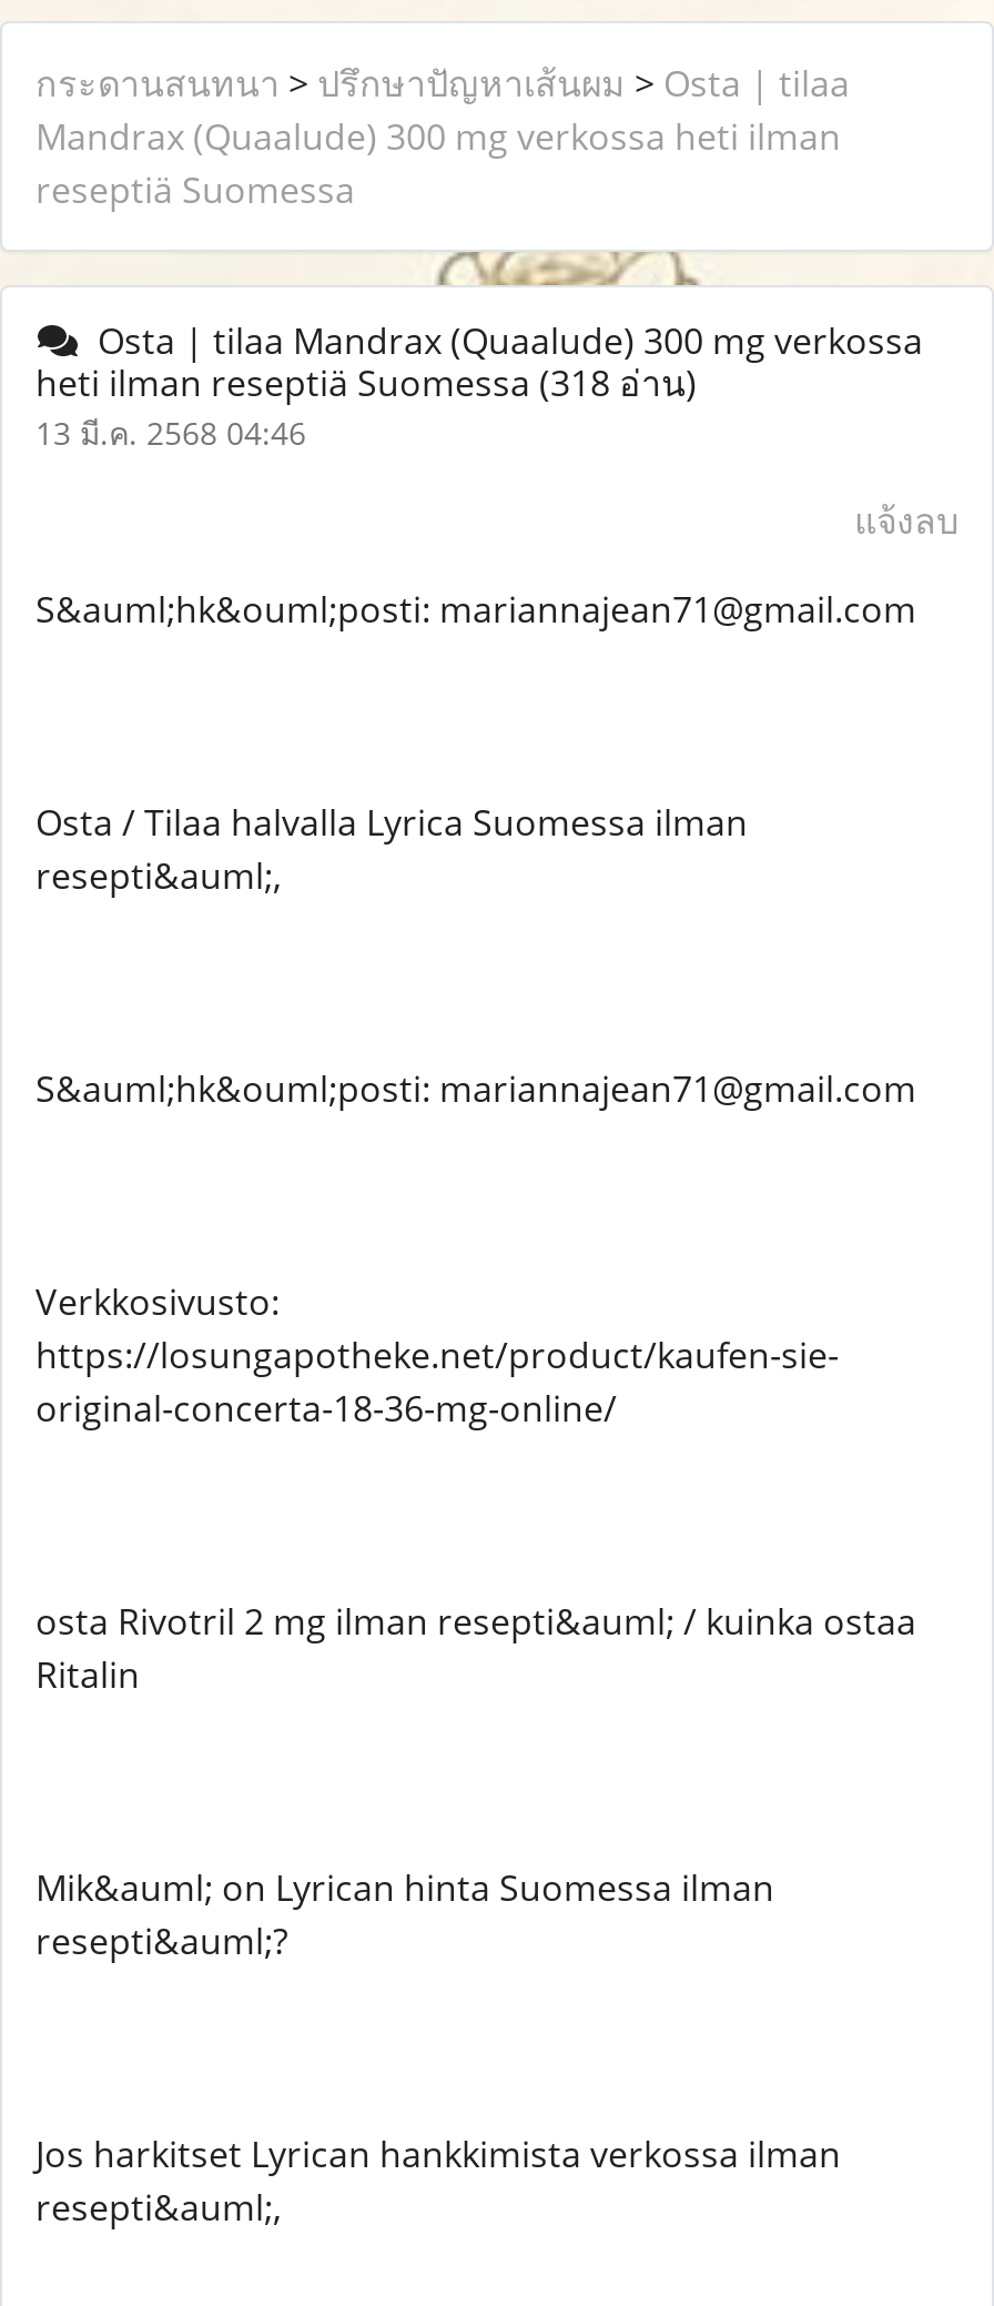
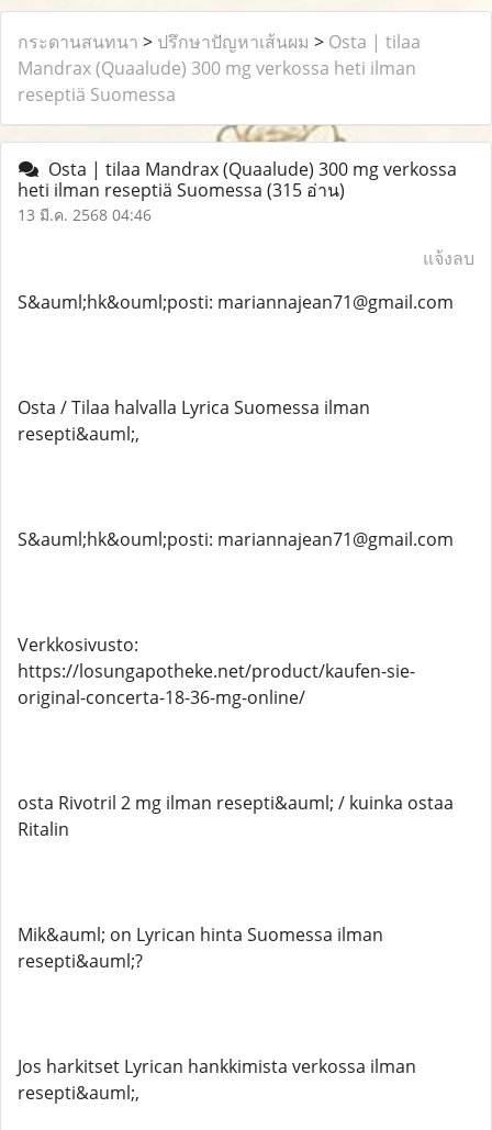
[35,358,697,407] heti ilman reseptiä Suomessa (318 อ่าน) -> [18,178,345,202] heti ilman reseptiä Suomessa (315 อ่าน)

